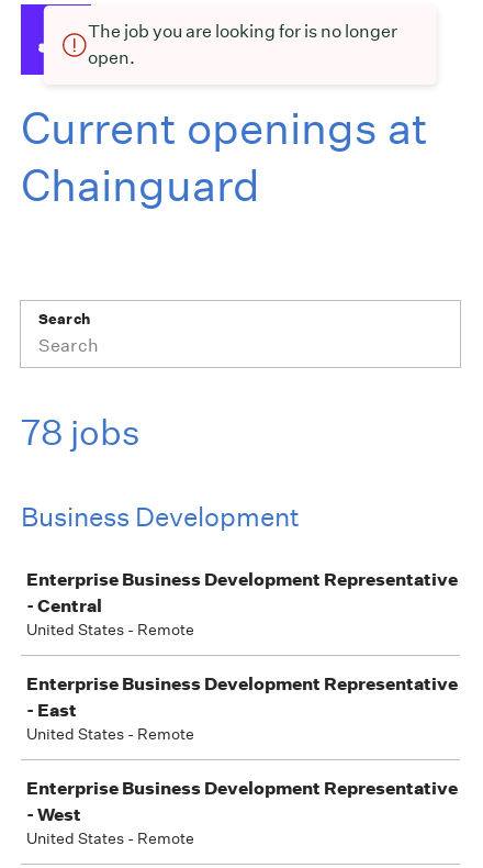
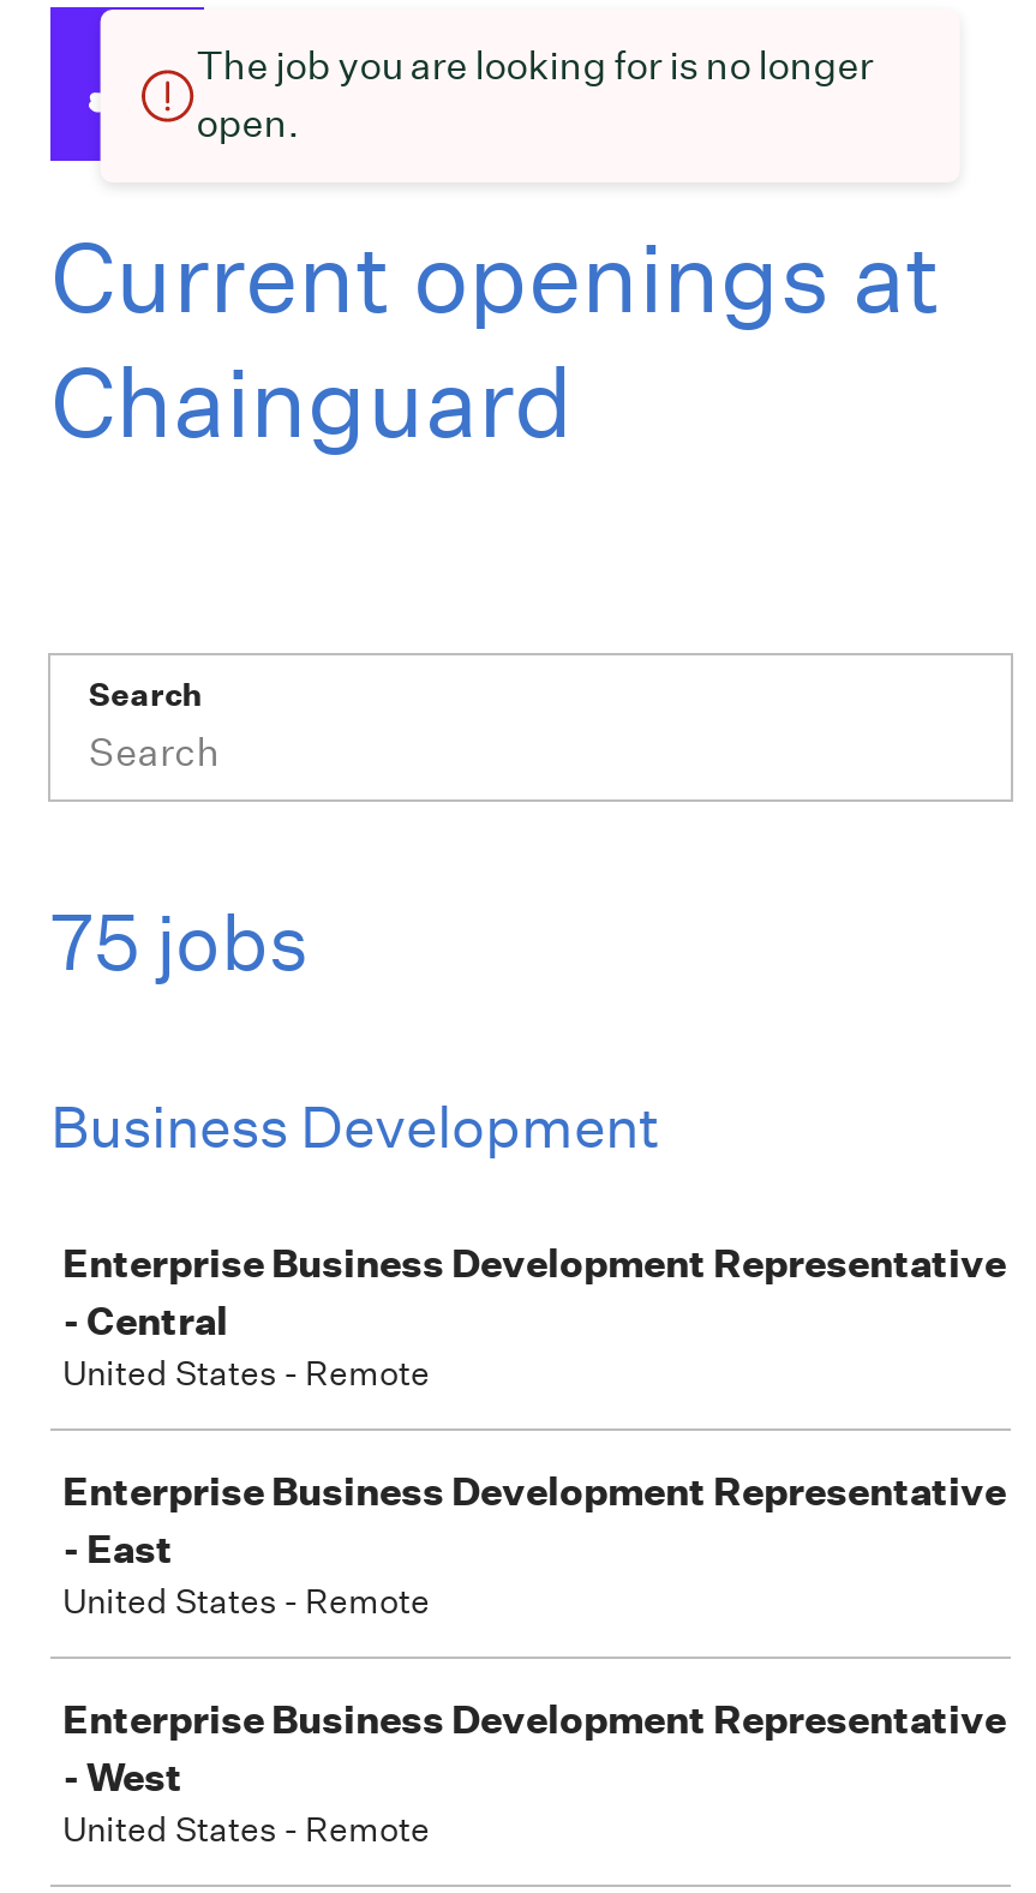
[21,411,141,454] 78 jobs -> [50,895,310,989] 75 jobs

